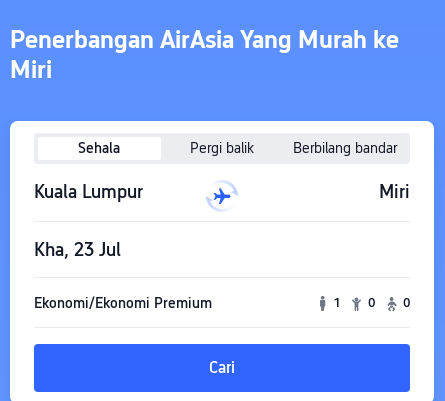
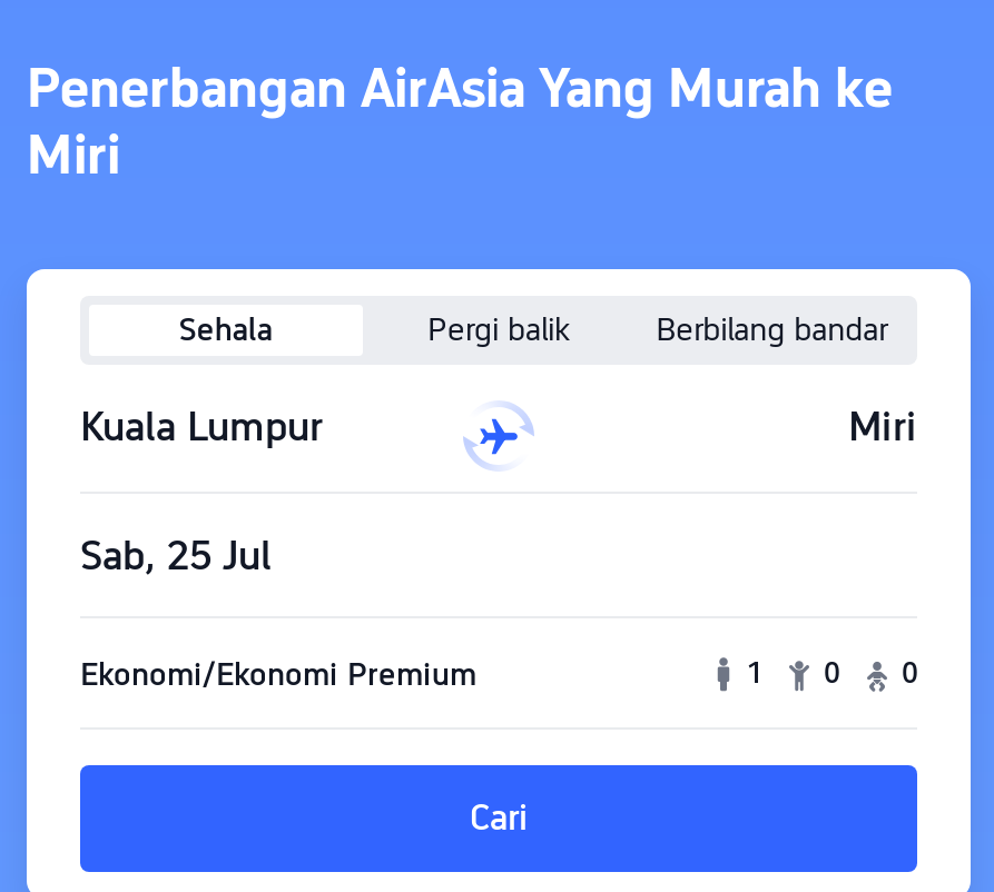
[34,238,121,259] Kha, 23 Jul -> [80,531,272,577] Sab, 25 Jul

